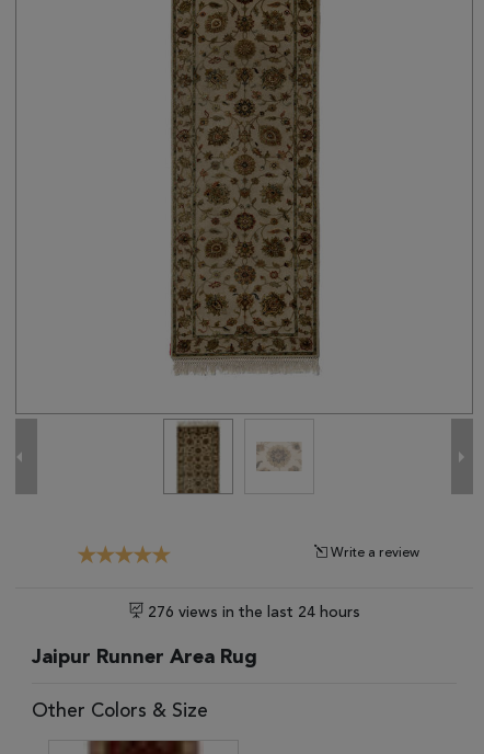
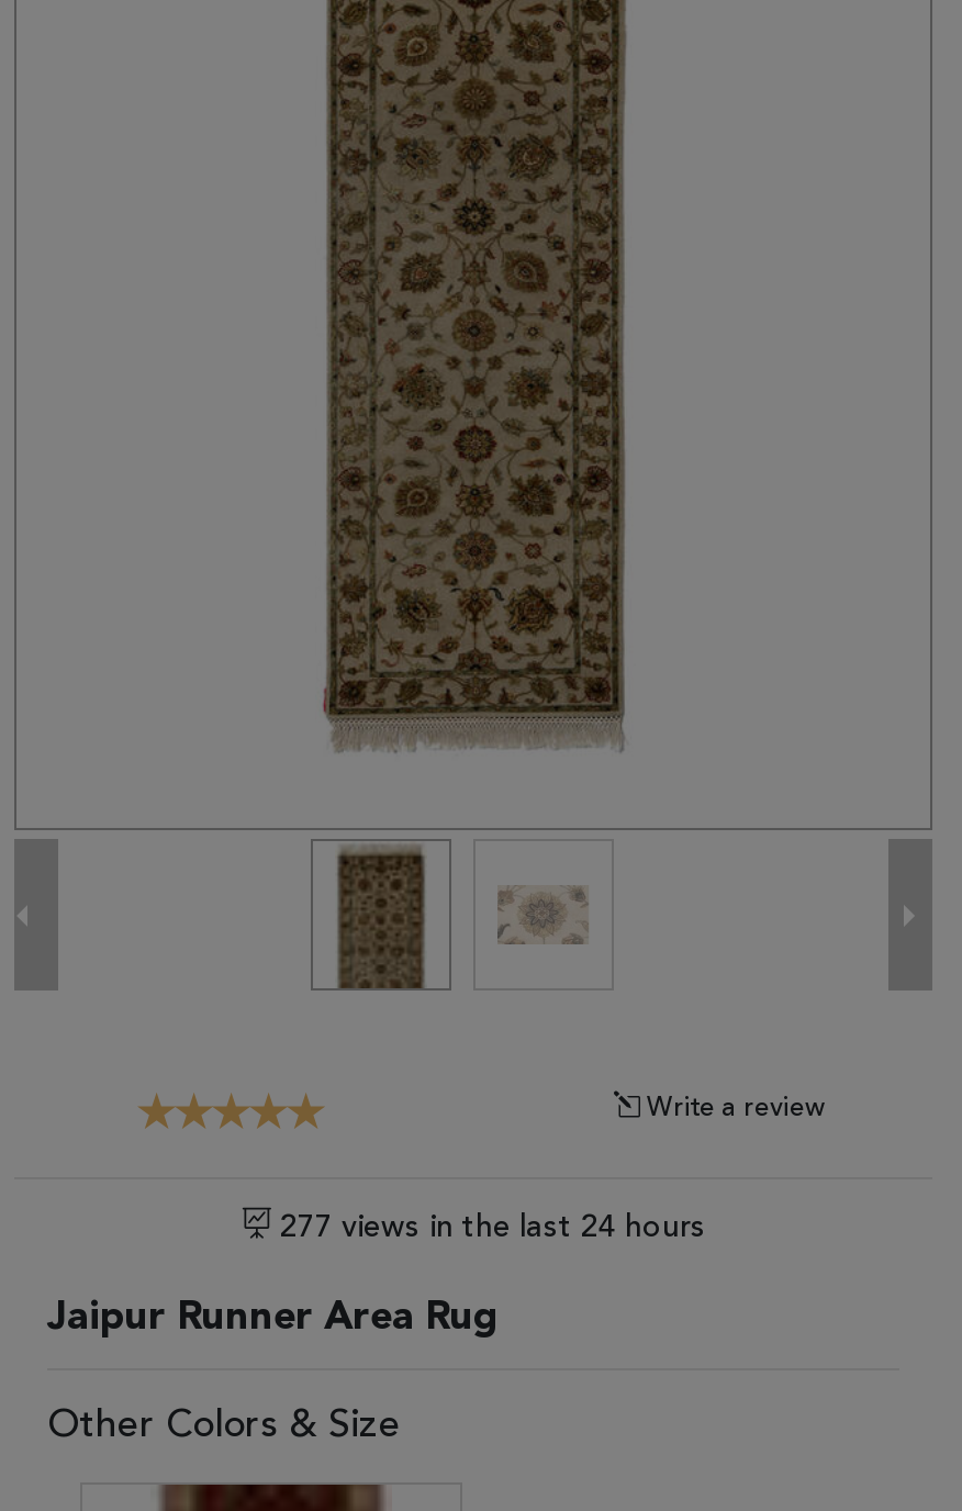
[143,605,360,620] 276 views in the last 24 hours -> [271,1212,706,1243] 277 views in the last 24 hours

